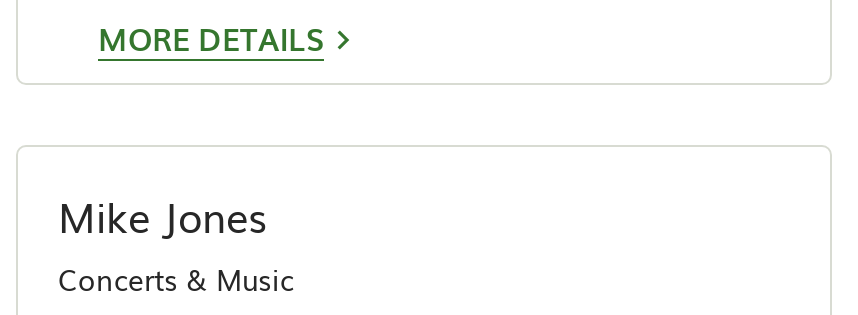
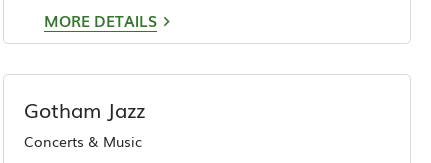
[58,185,268,245] Mike Jones -> [24,94,145,124] Gotham Jazz

